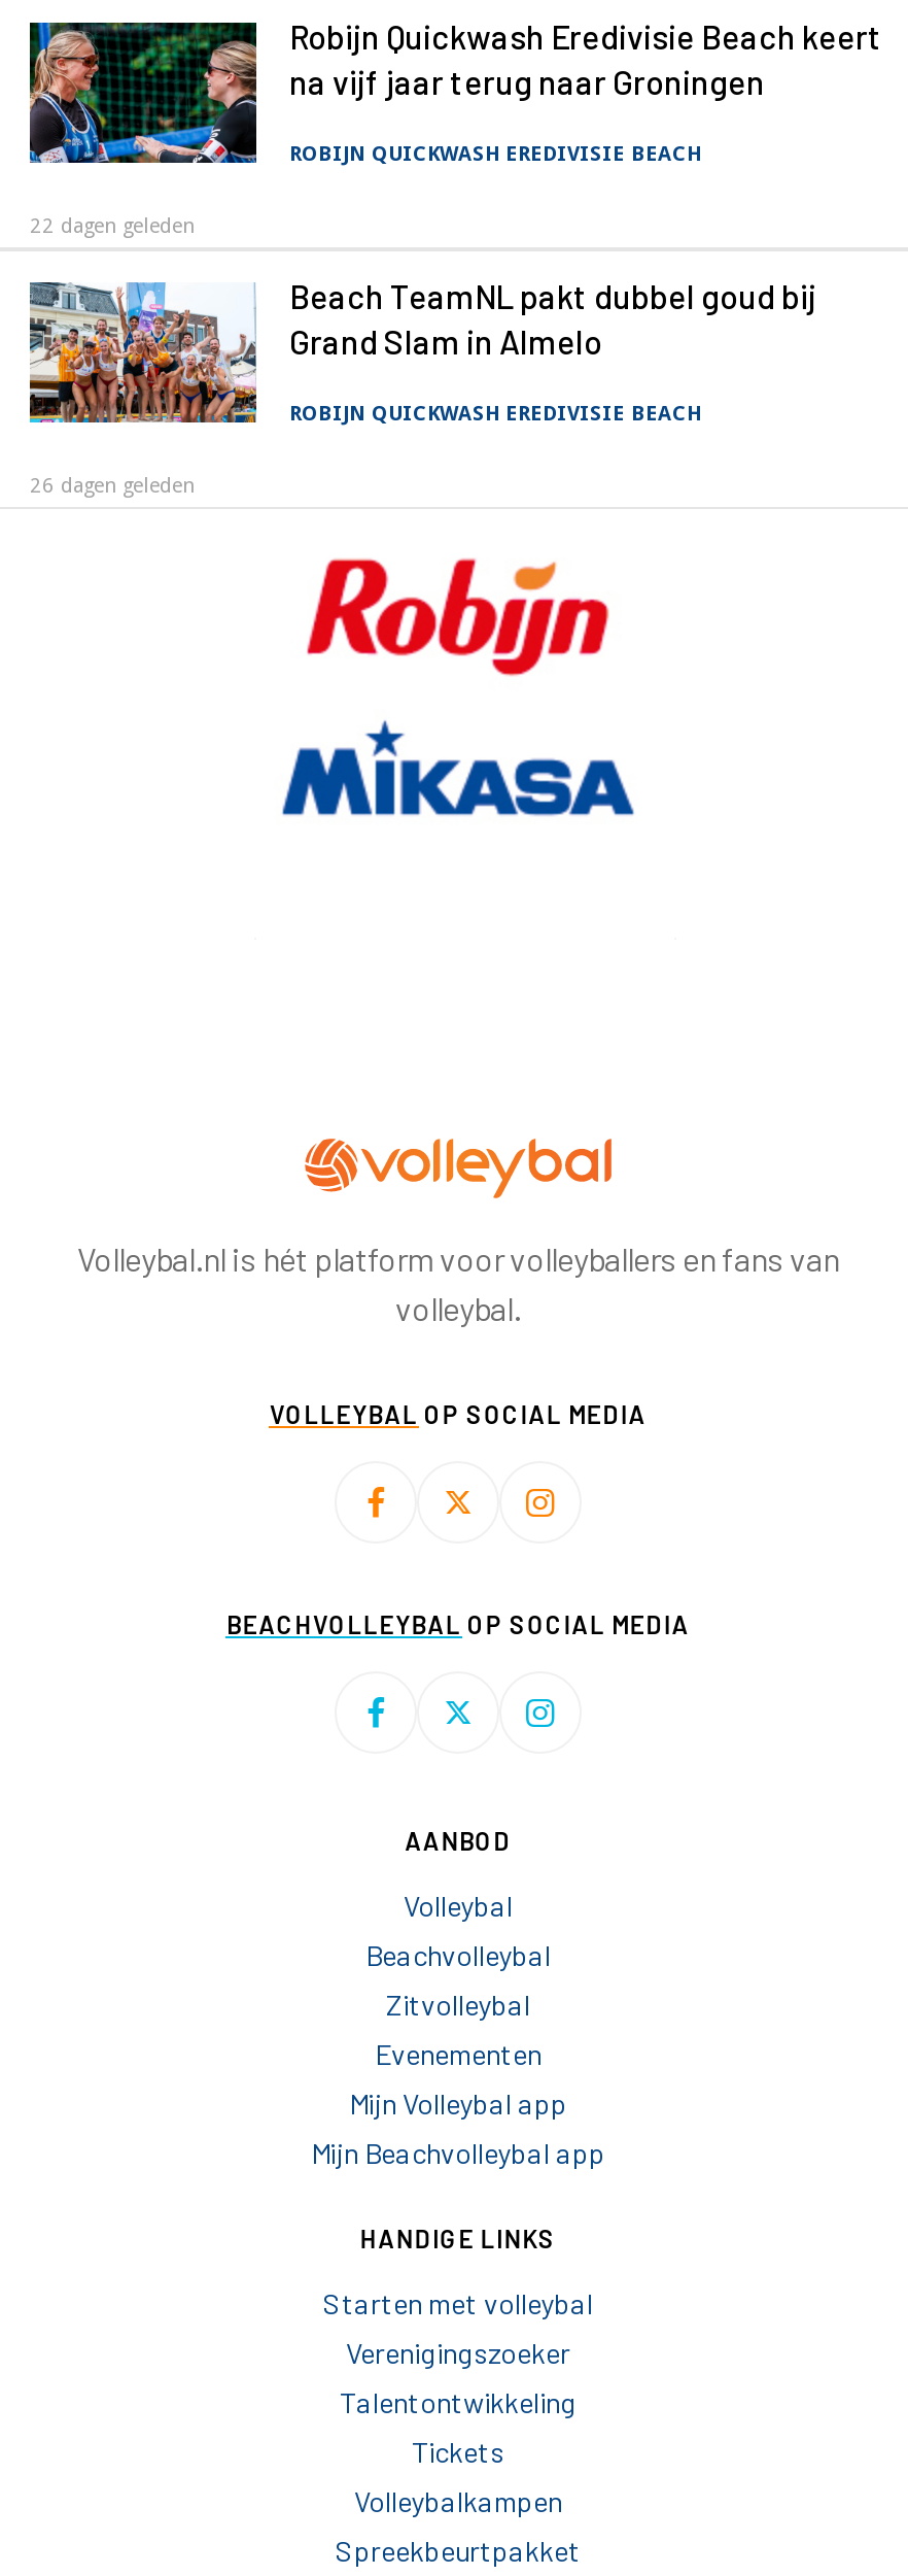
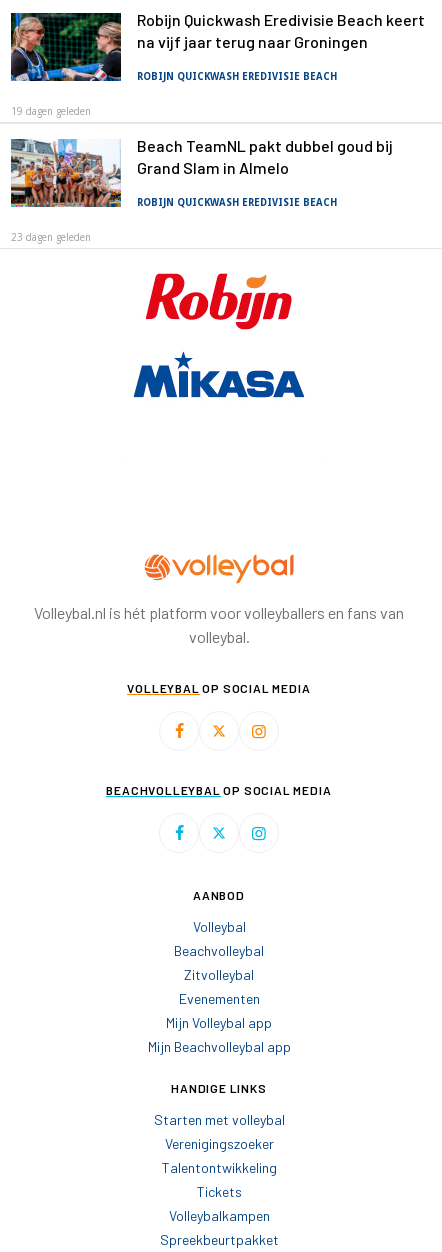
[30,213,195,236] 22 dagen geleden -> [11,106,91,117] 19 dagen geleden
[30,473,195,496] 26 dagen geleden -> [11,232,91,243] 23 dagen geleden

